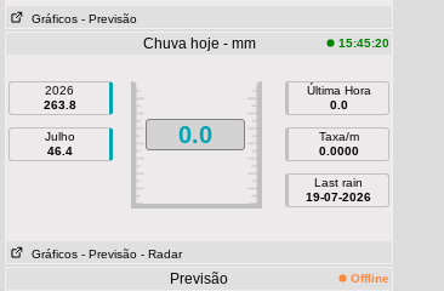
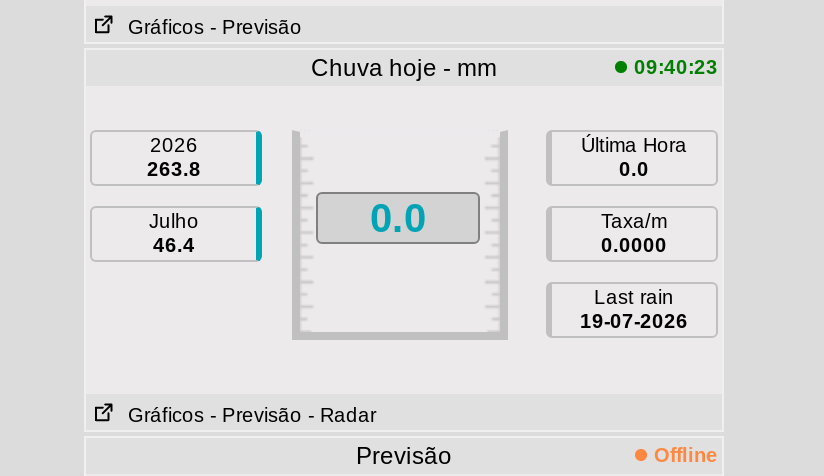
[335,36,389,50] 15:45:20 -> [628,56,718,78] 09:40:23

